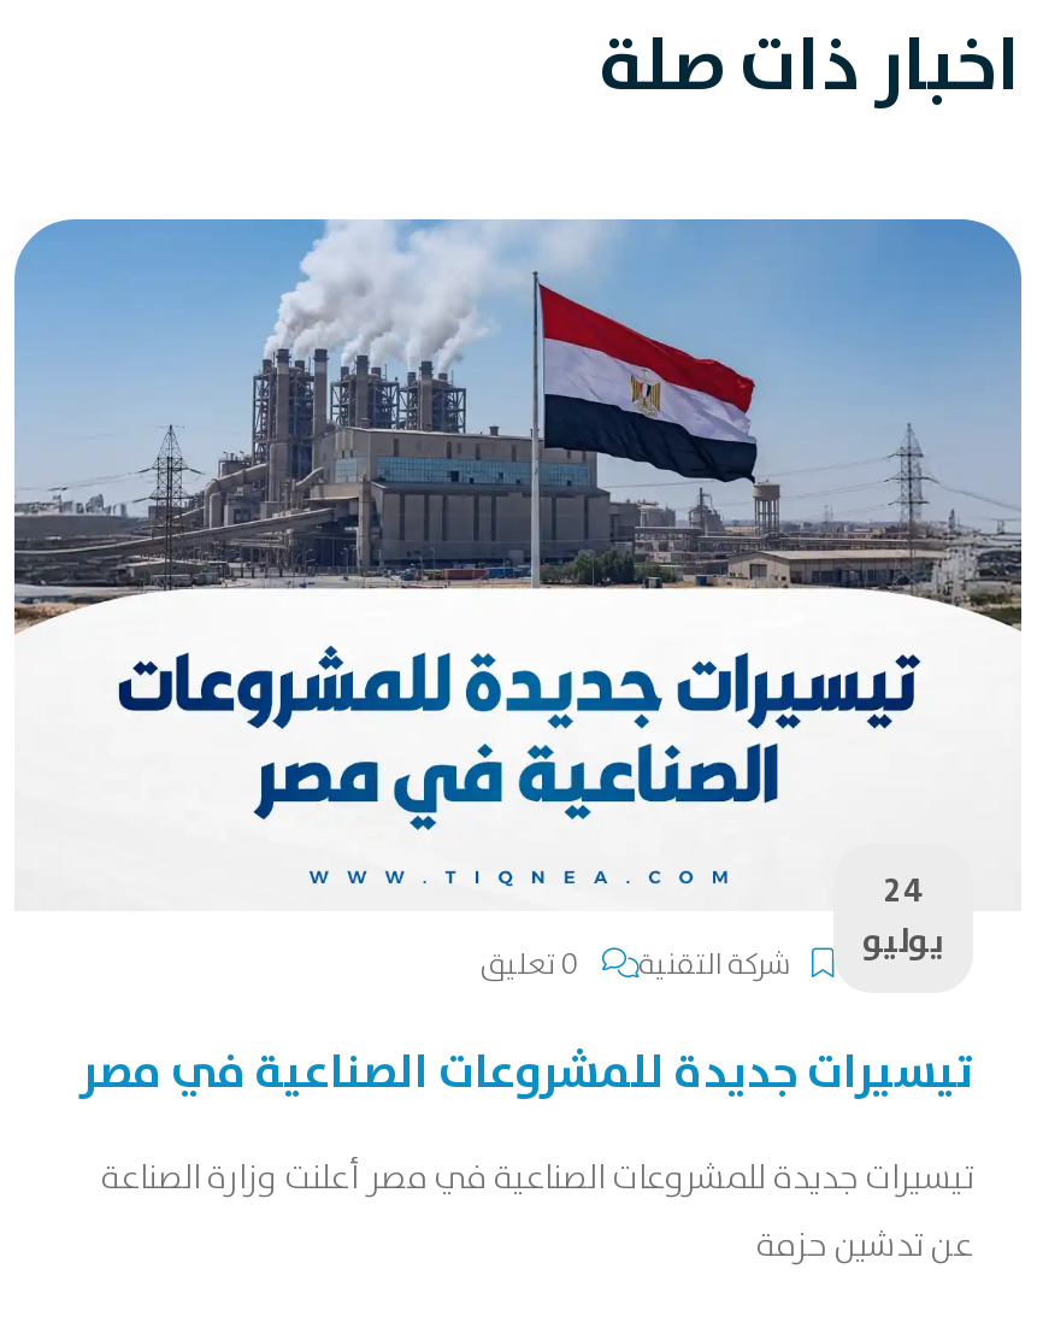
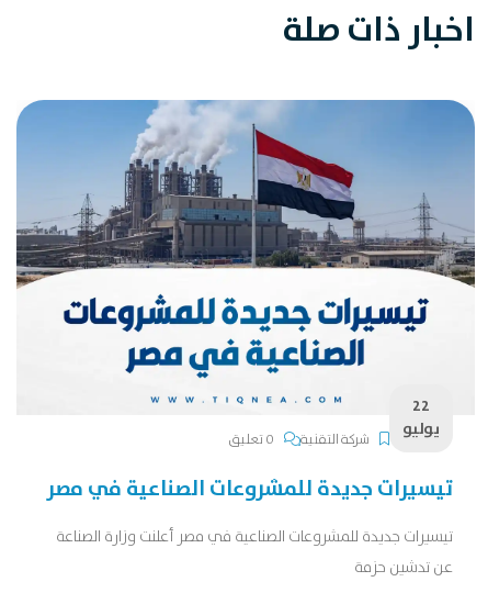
[884,865,923,918] 24 -> [412,394,430,418] 22

